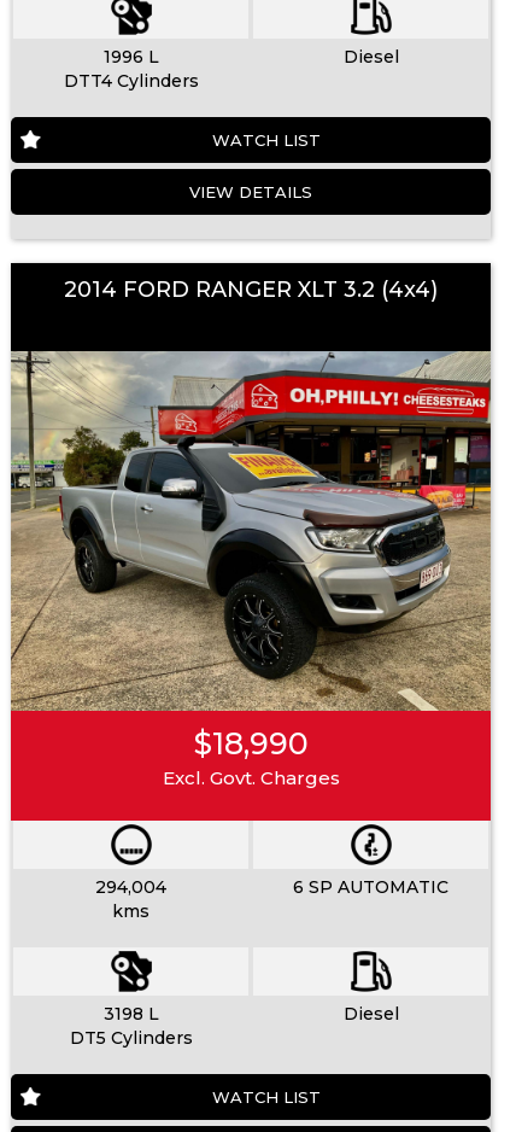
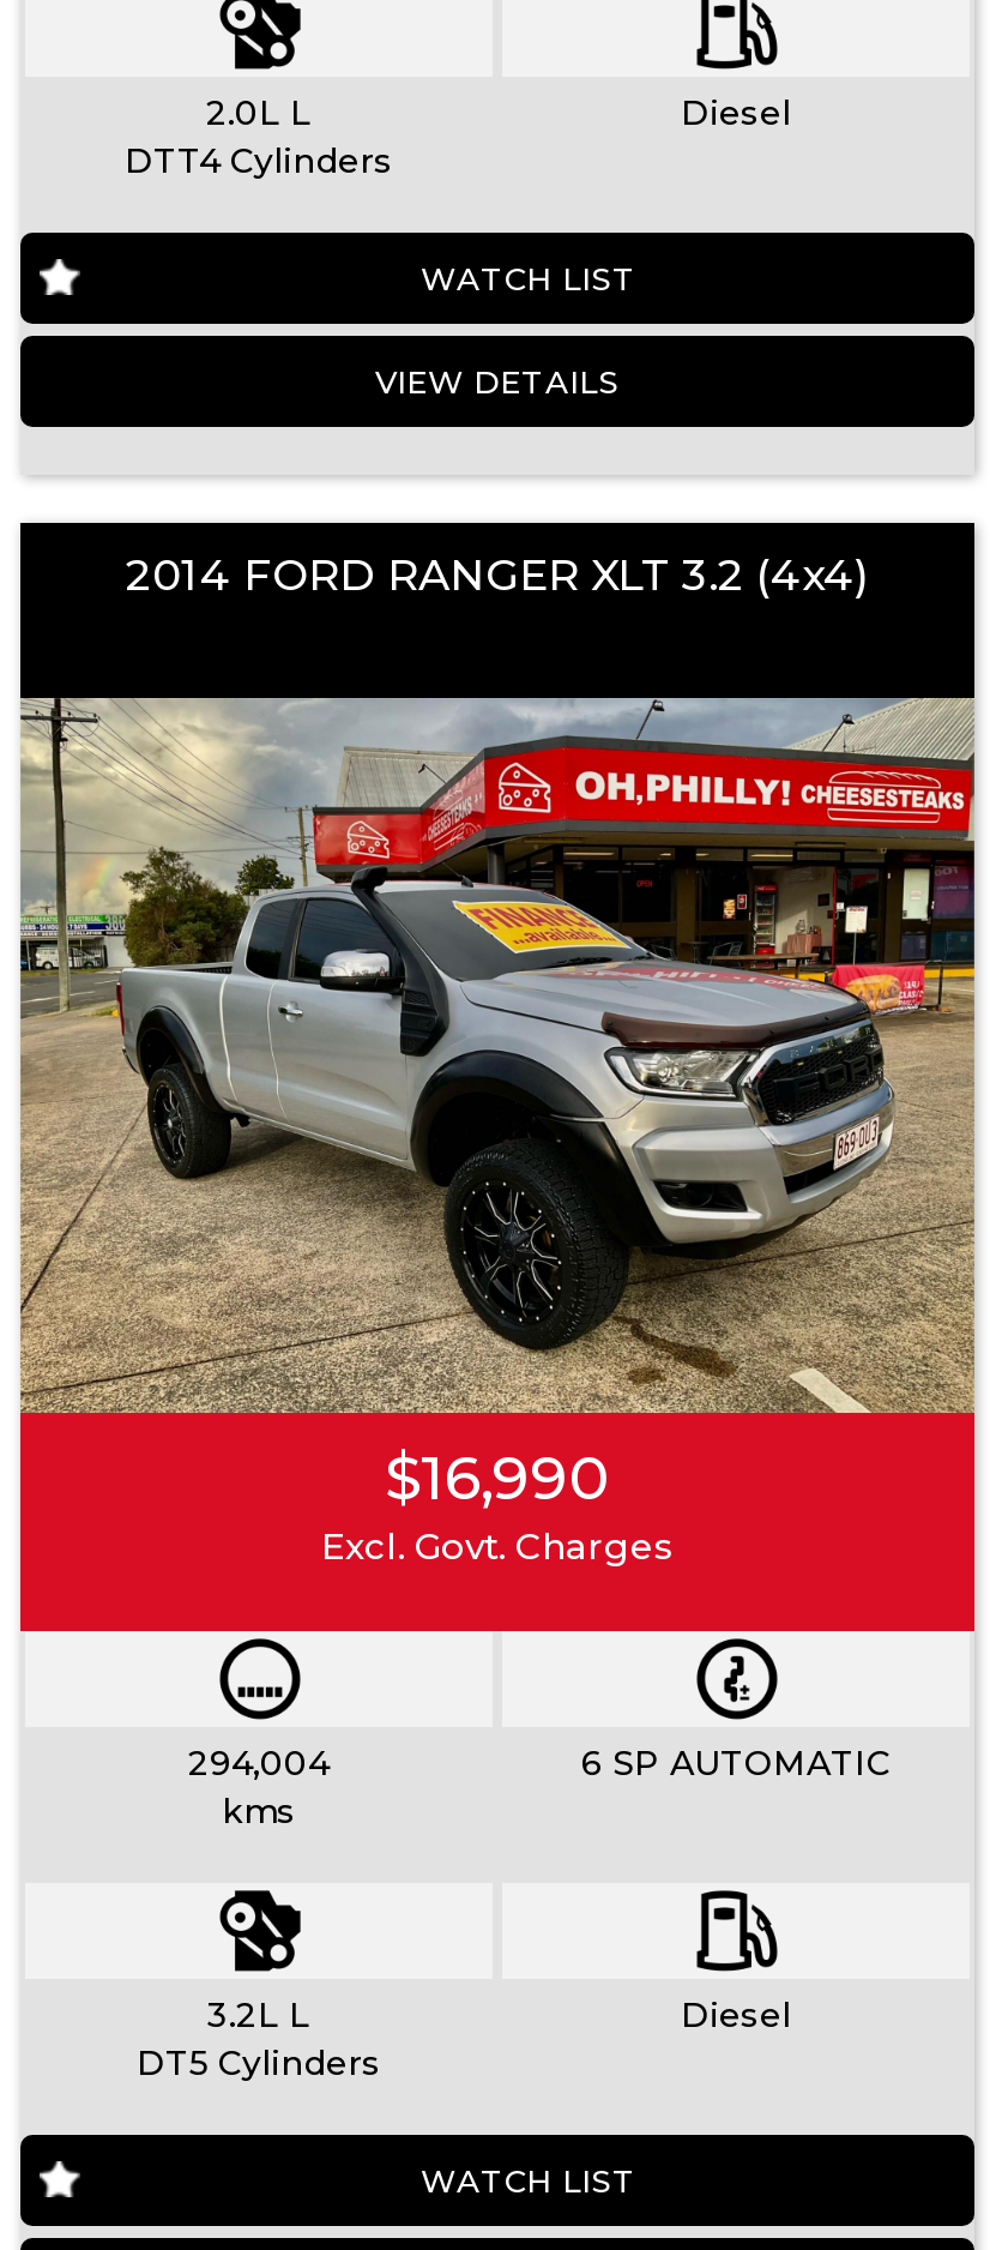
[103,46,159,67] 1996 L -> [206,91,312,134] 2.0L L
[193,726,308,762] $18,990 -> [385,1443,610,1515] $16,990
[103,1003,159,1025] 3198 L -> [207,1994,310,2037] 3.2L L

